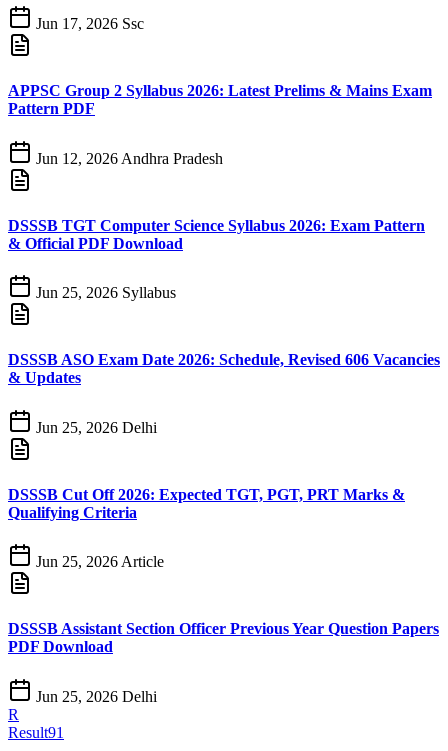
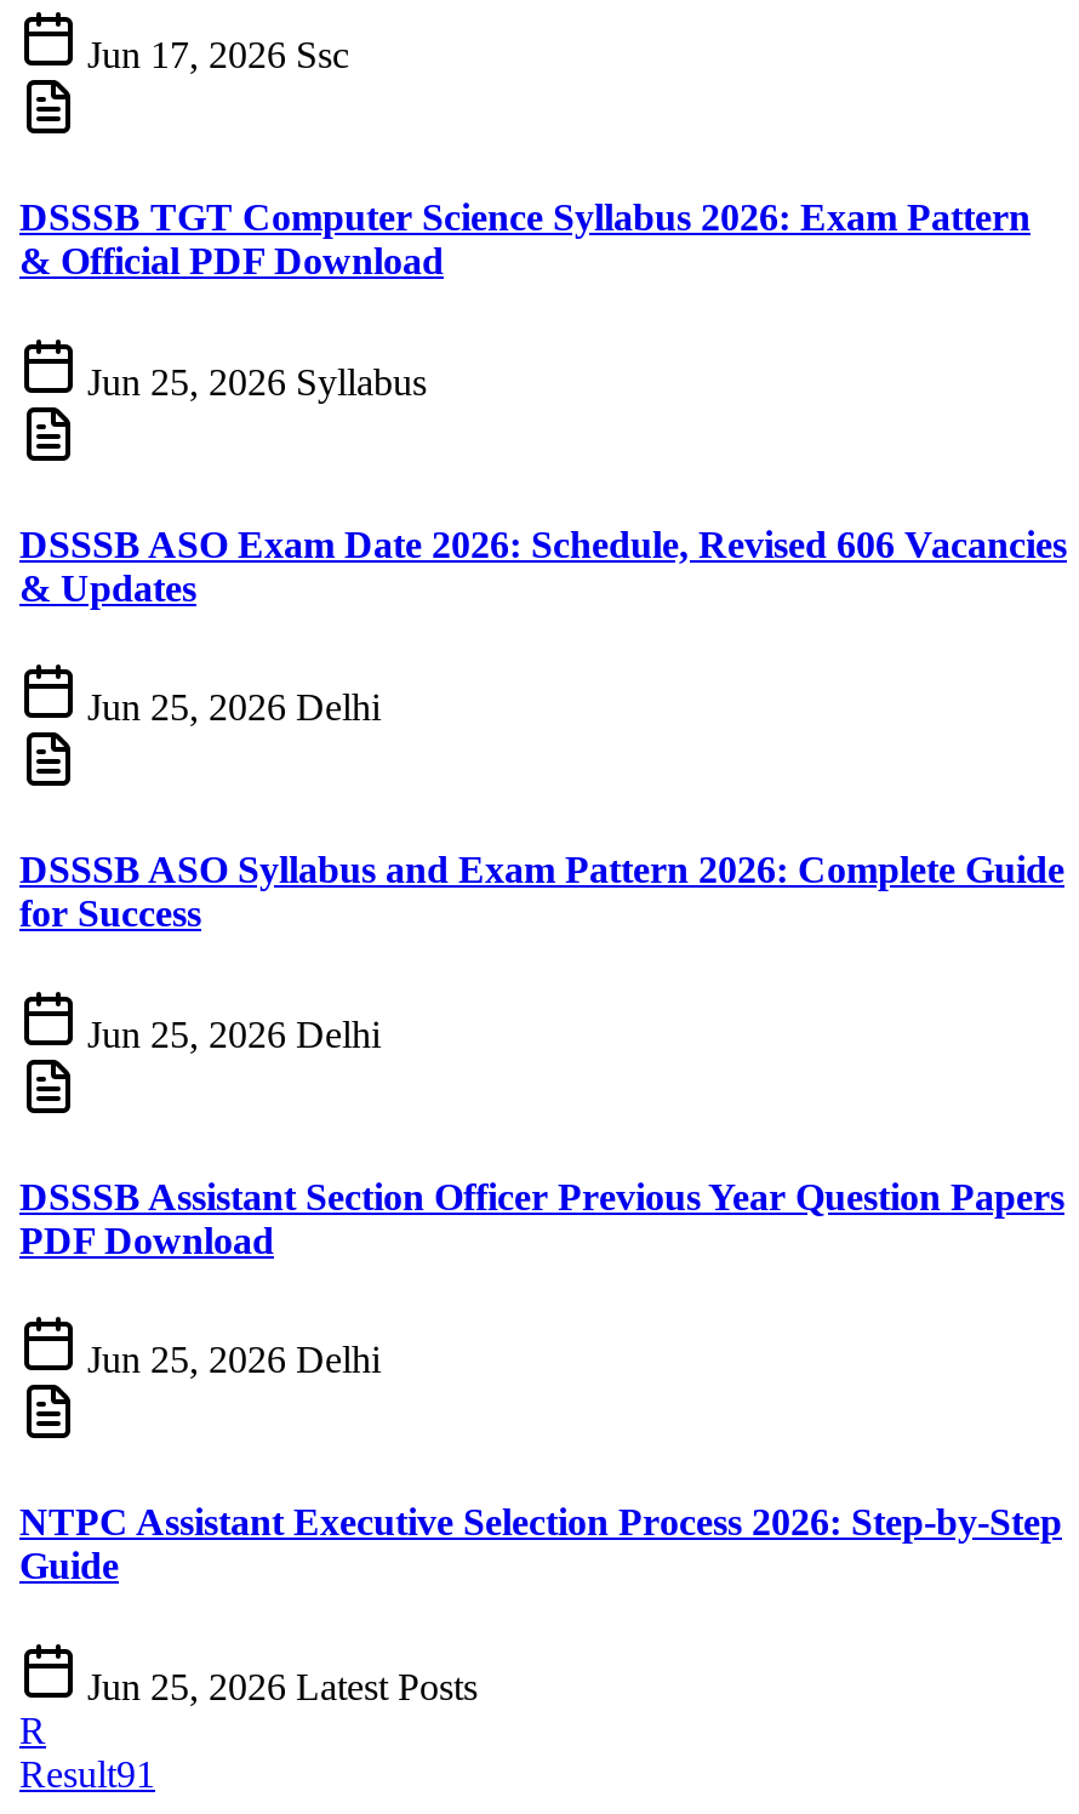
[8,82,432,167] APPSC Group 2 Syllabus 2026: Latest Prelims & Mains Exam | Pattern PDF | Jun 12, 2026 Andhra Pradesh -> none
moved [8,217,440,436] -> [19,197,1067,728]: DSSSB TGT Computer Science Syllabus 2026: Exam Pattern | & Official PDF Download | Jun 25, 2026 Syllabus | DSSSB ASO Exam Date 2026: Schedule, Revised 606 Vacancies | & Updates | Jun 25, 2026 Delhi
[8,486,405,521] DSSSB Cut Off 2026: Expected TGT, PGT, PRT Marks & | Qualifying Criteria -> [19,850,1064,935] DSSSB ASO Syllabus and Exam Pattern 2026: Complete Guide | for Success
[32,553,164,570] Jun 25, 2026 Article -> [78,1013,381,1054] Jun 25, 2026 Delhi
moved [8,620,439,705] -> [19,1176,1064,1380]: DSSSB Assistant Section Officer Previous Year Question Papers | PDF Download | Jun 25, 2026 Delhi
none -> [19,1502,1062,1707] NTPC Assistant Executive Selection Process 2026: Step-by-Step | Guide | Jun 25, 2026 Latest Posts

